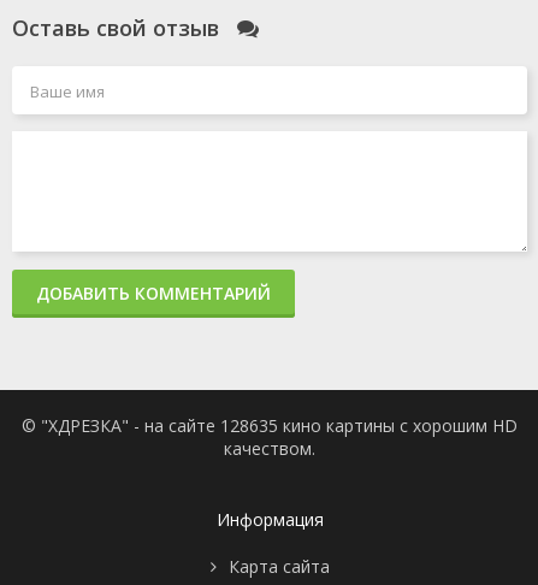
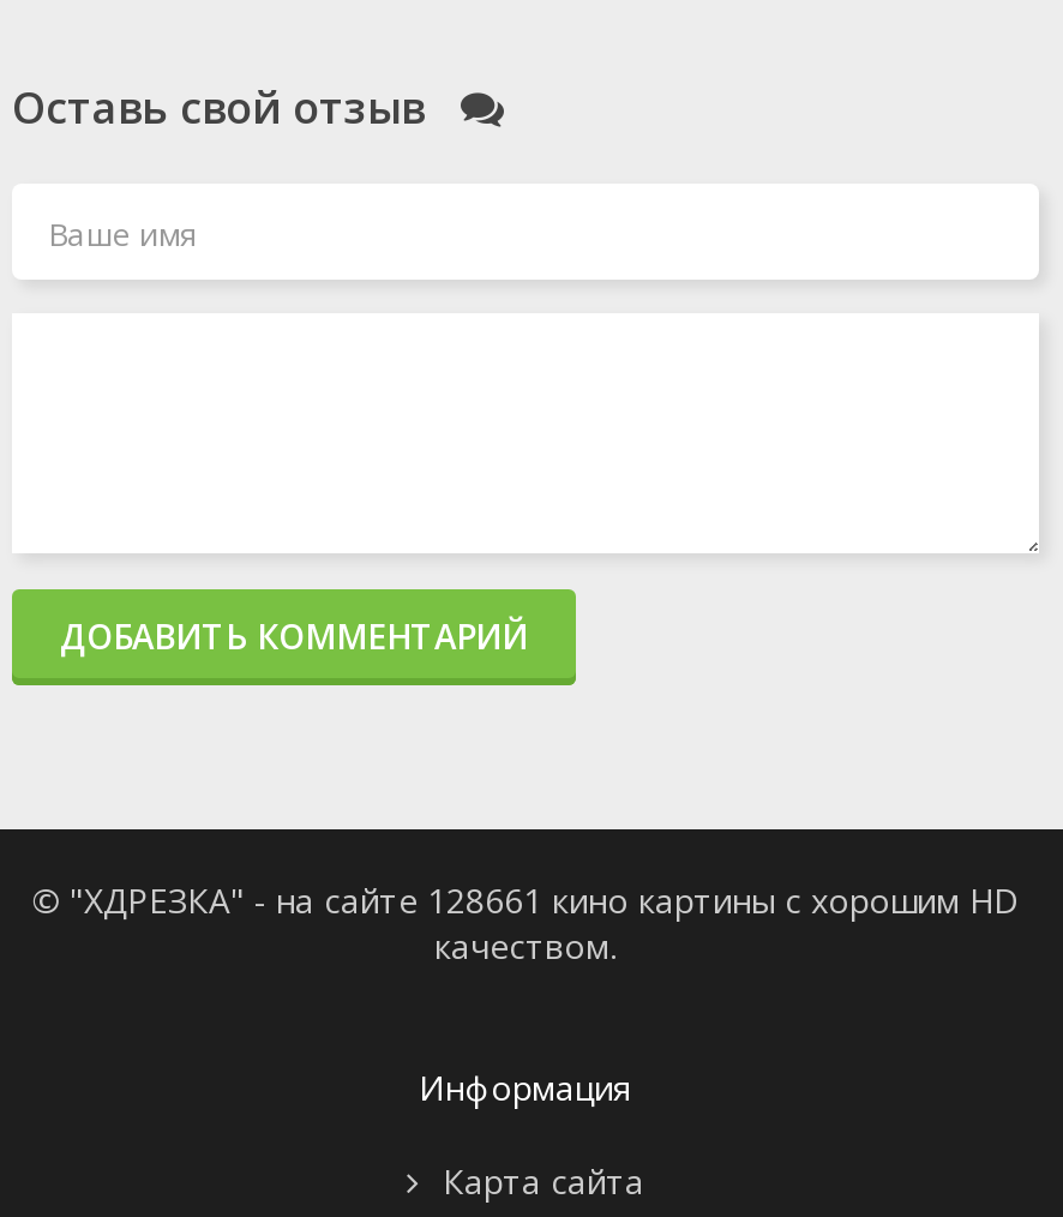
[22,413,518,436] © "ХДРЕЗКА" - на сайте 128635 кино картины с хорошим HD -> [31,876,1020,922] © "ХДРЕЗКА" - на сайте 128661 кино картины с хорошим HD

